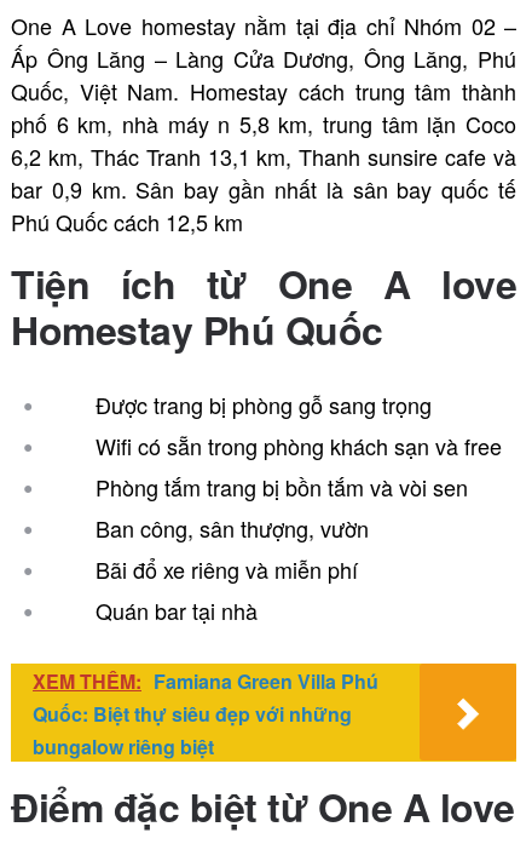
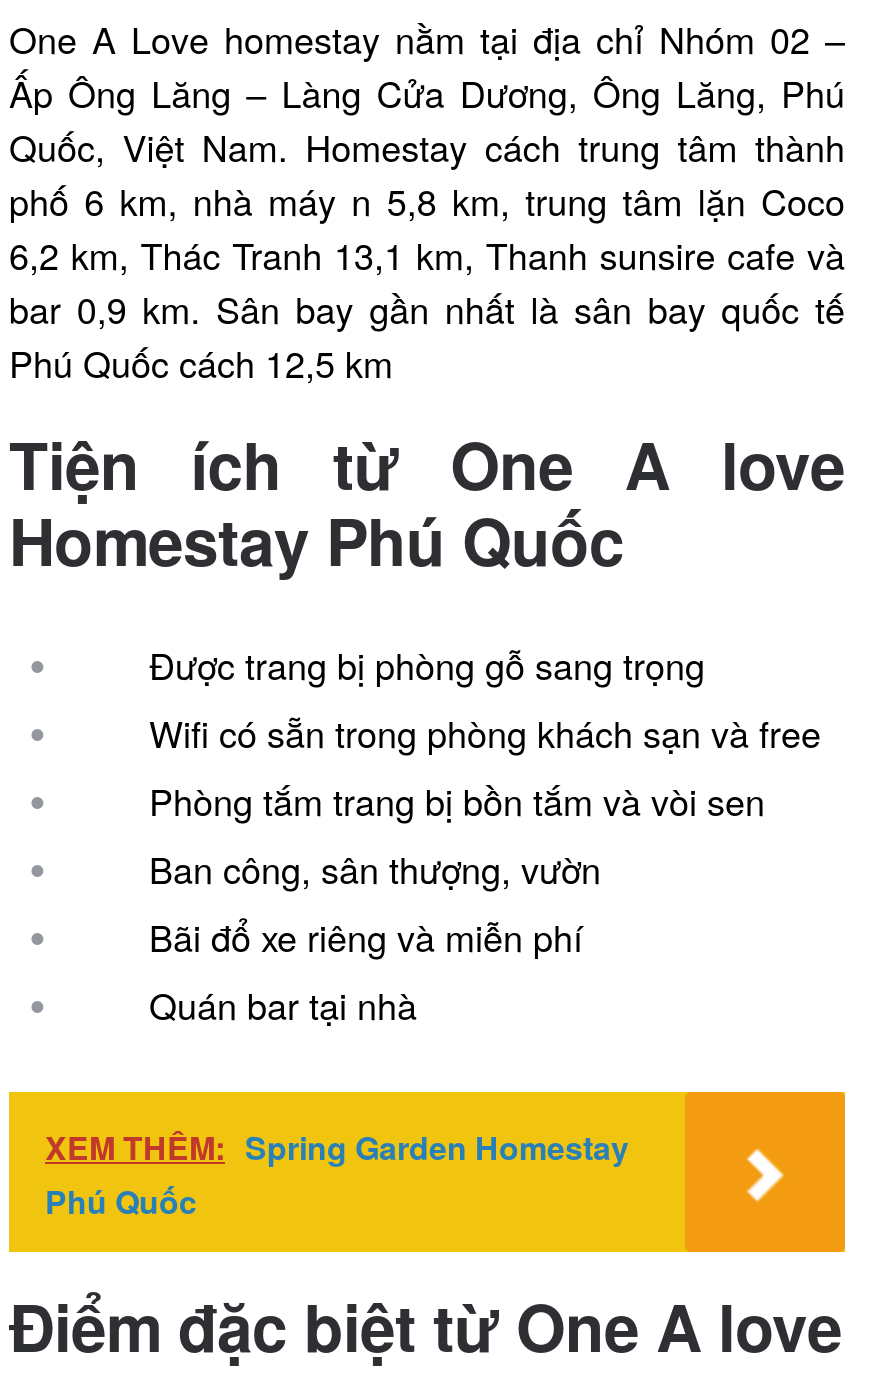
[33,667,378,760] XEM THÊM: Famiana Green Villa Phú | Quốc: Biệt thự siêu đẹp với những | bungalow riêng biệt -> [45,1124,629,1224] XEM THÊM: Spring Garden Homestay | Phú Quốc

